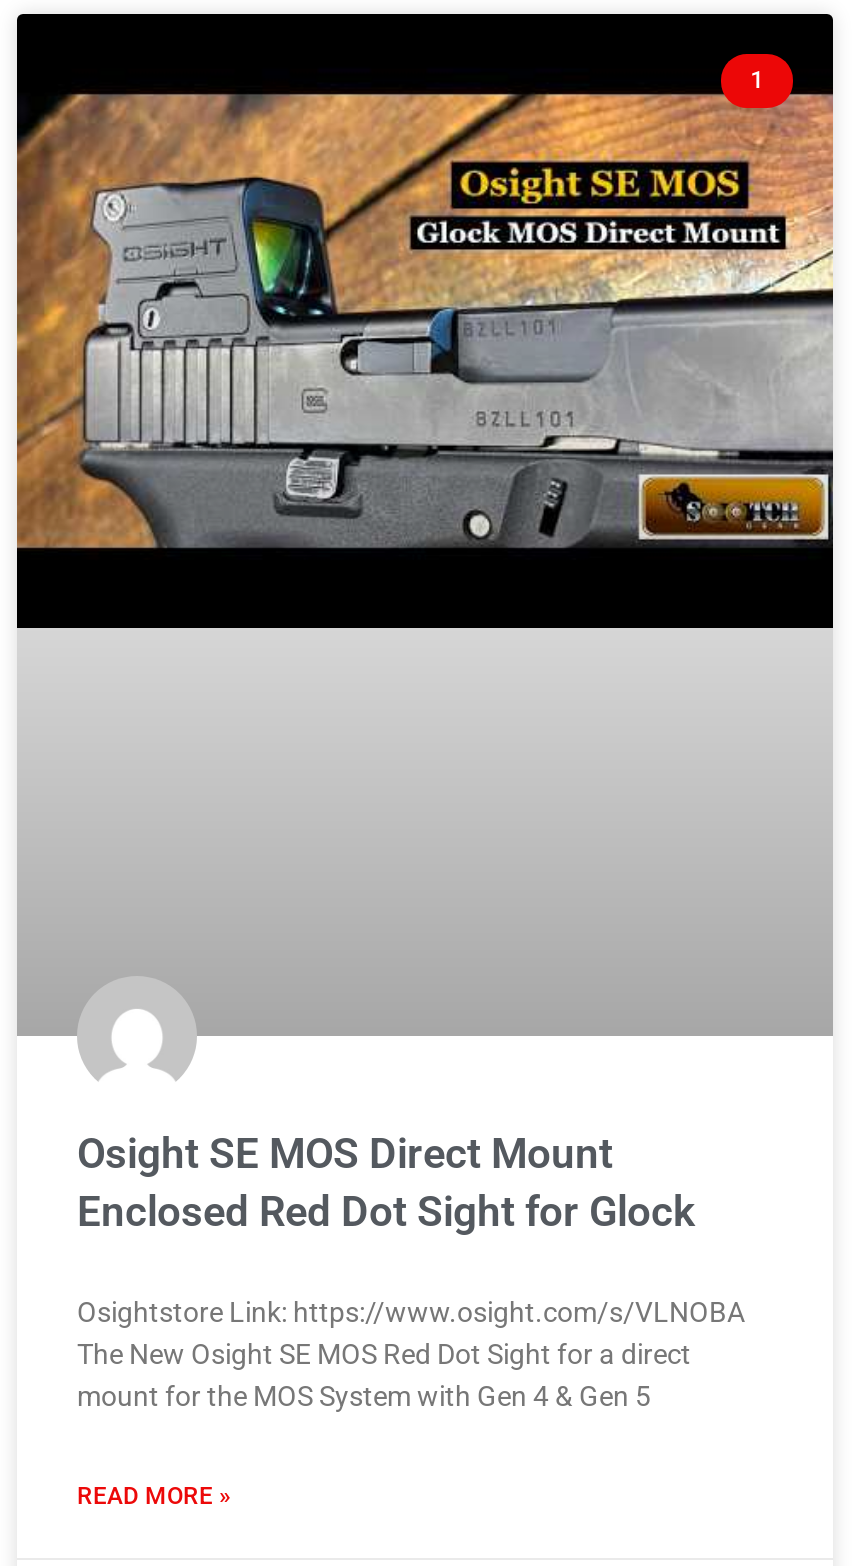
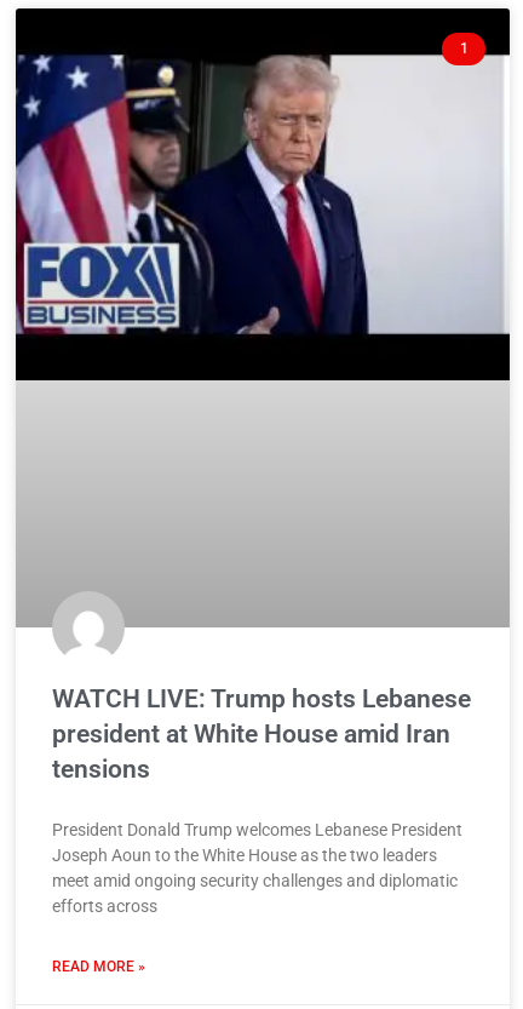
[15,90,835,552] [image] -> [15,53,510,336] [image]
[77,1130,695,1236] Osight SE MOS Direct Mount | Enclosed Red Dot Sight for Glock -> [52,684,471,784] WATCH LIVE: Trump hosts Lebanese | president at White House amid Iran | tensions
[77,1296,745,1412] Osightstore Link: https://www.osight.com/s/VLNOBA | The New Osight SE MOS Red Dot Sight for a direct | mount for the MOS System with Gen 4 & Gen 5 -> [52,820,462,916] President Donald Trump welcomes Lebanese President | Joseph Aoun to the White House as the two leaders | meet amid ongoing security challenges and diplomatic | efforts across

